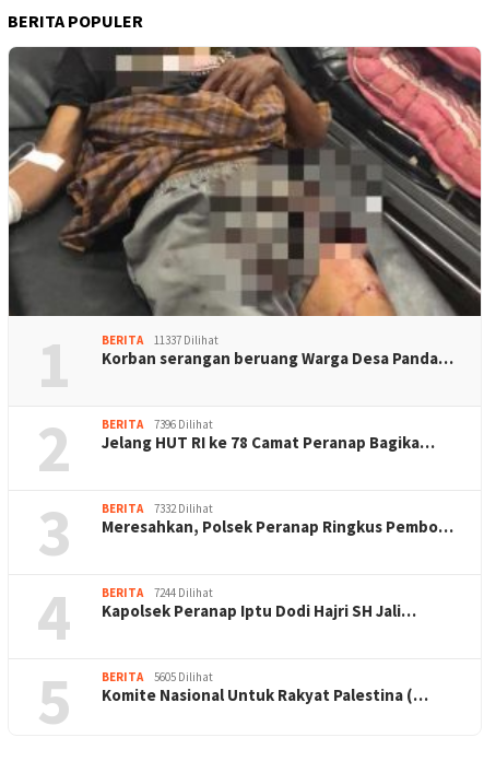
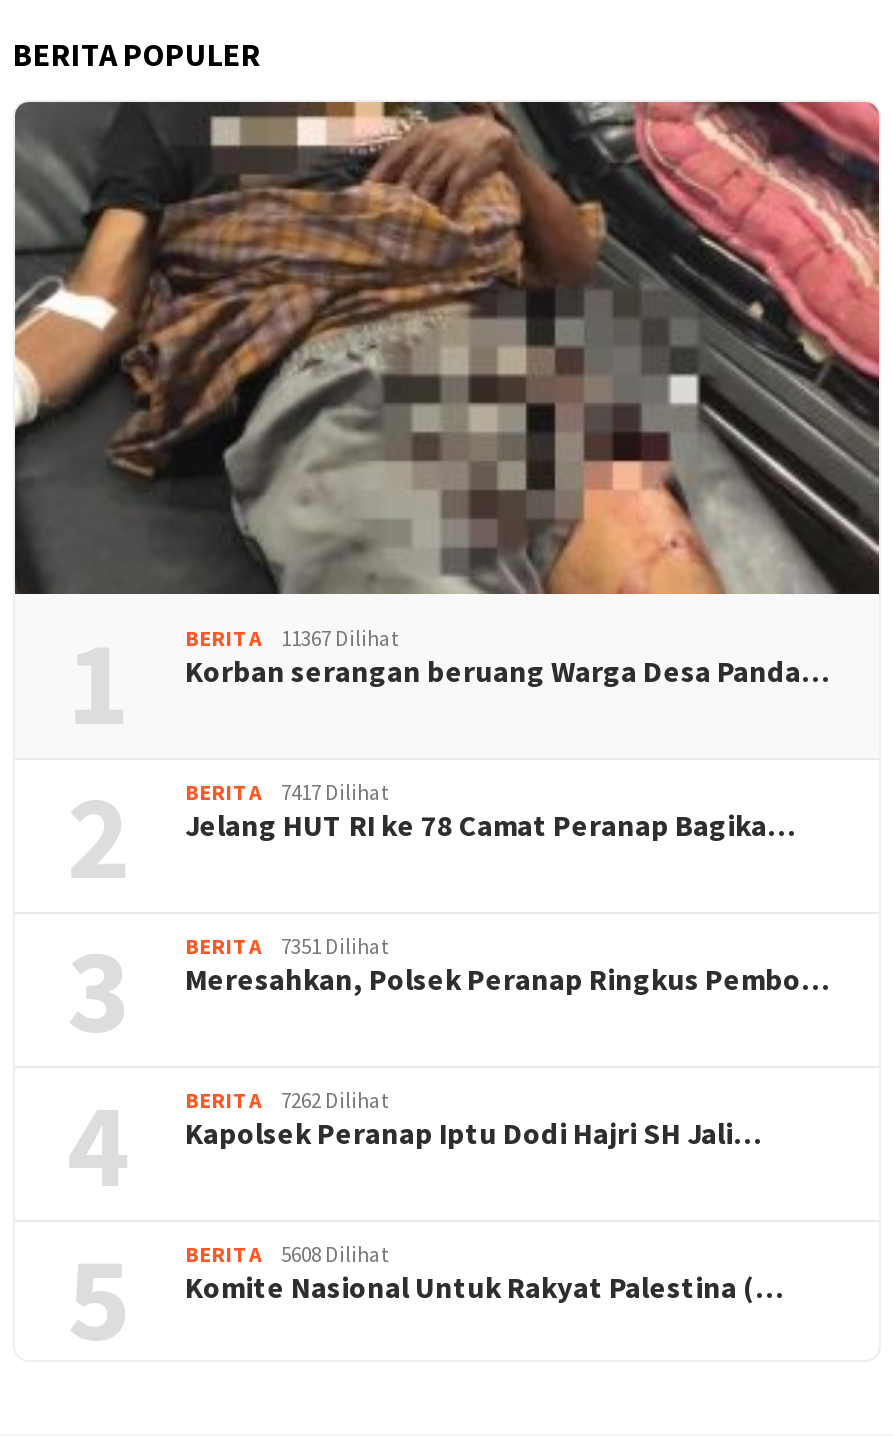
[102,332,219,347] BERITA 11337 Dilihat -> [185,625,399,653] BERITA 11367 Dilihat
[102,416,213,431] BERITA 7396 Dilihat -> [185,779,389,807] BERITA 7417 Dilihat
[102,500,213,516] BERITA 7332 Dilihat -> [185,933,389,961] BERITA 7351 Dilihat
[102,585,213,600] BERITA 7244 Dilihat -> [185,1087,389,1115] BERITA 7262 Dilihat
[102,669,213,684] BERITA 5605 Dilihat -> [185,1241,389,1269] BERITA 5608 Dilihat

